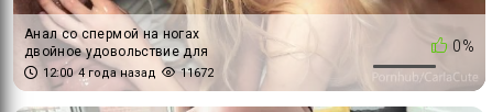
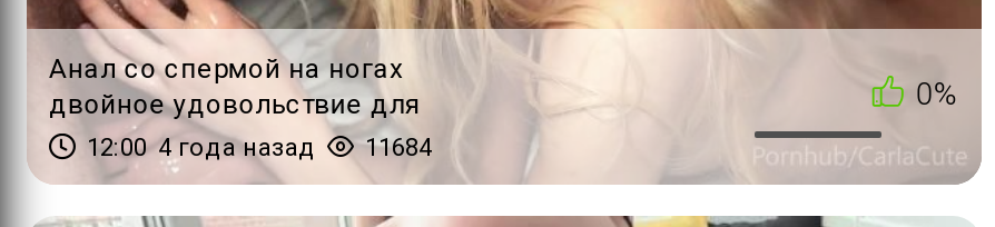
[181,66,214,80] 11672 -> [365,134,432,162] 11684

